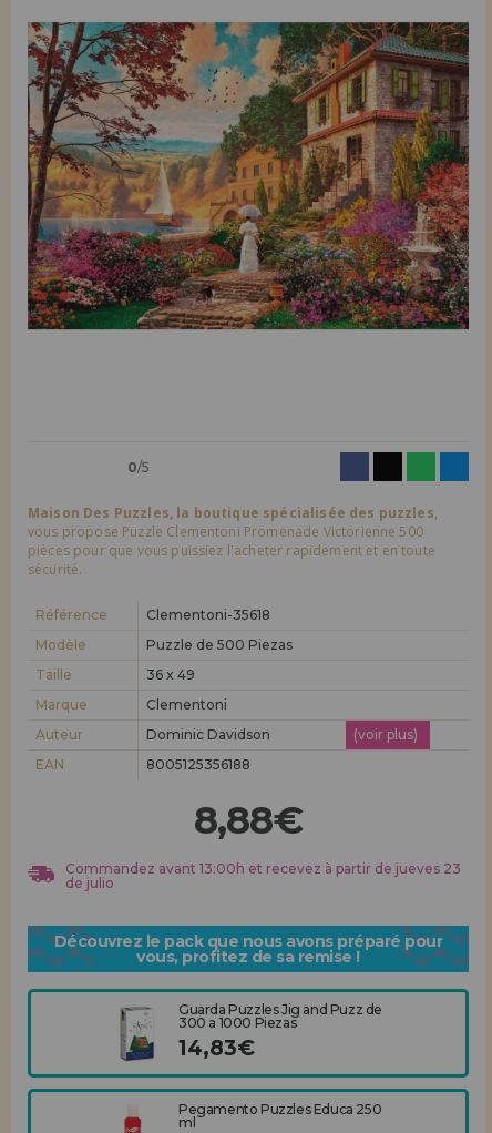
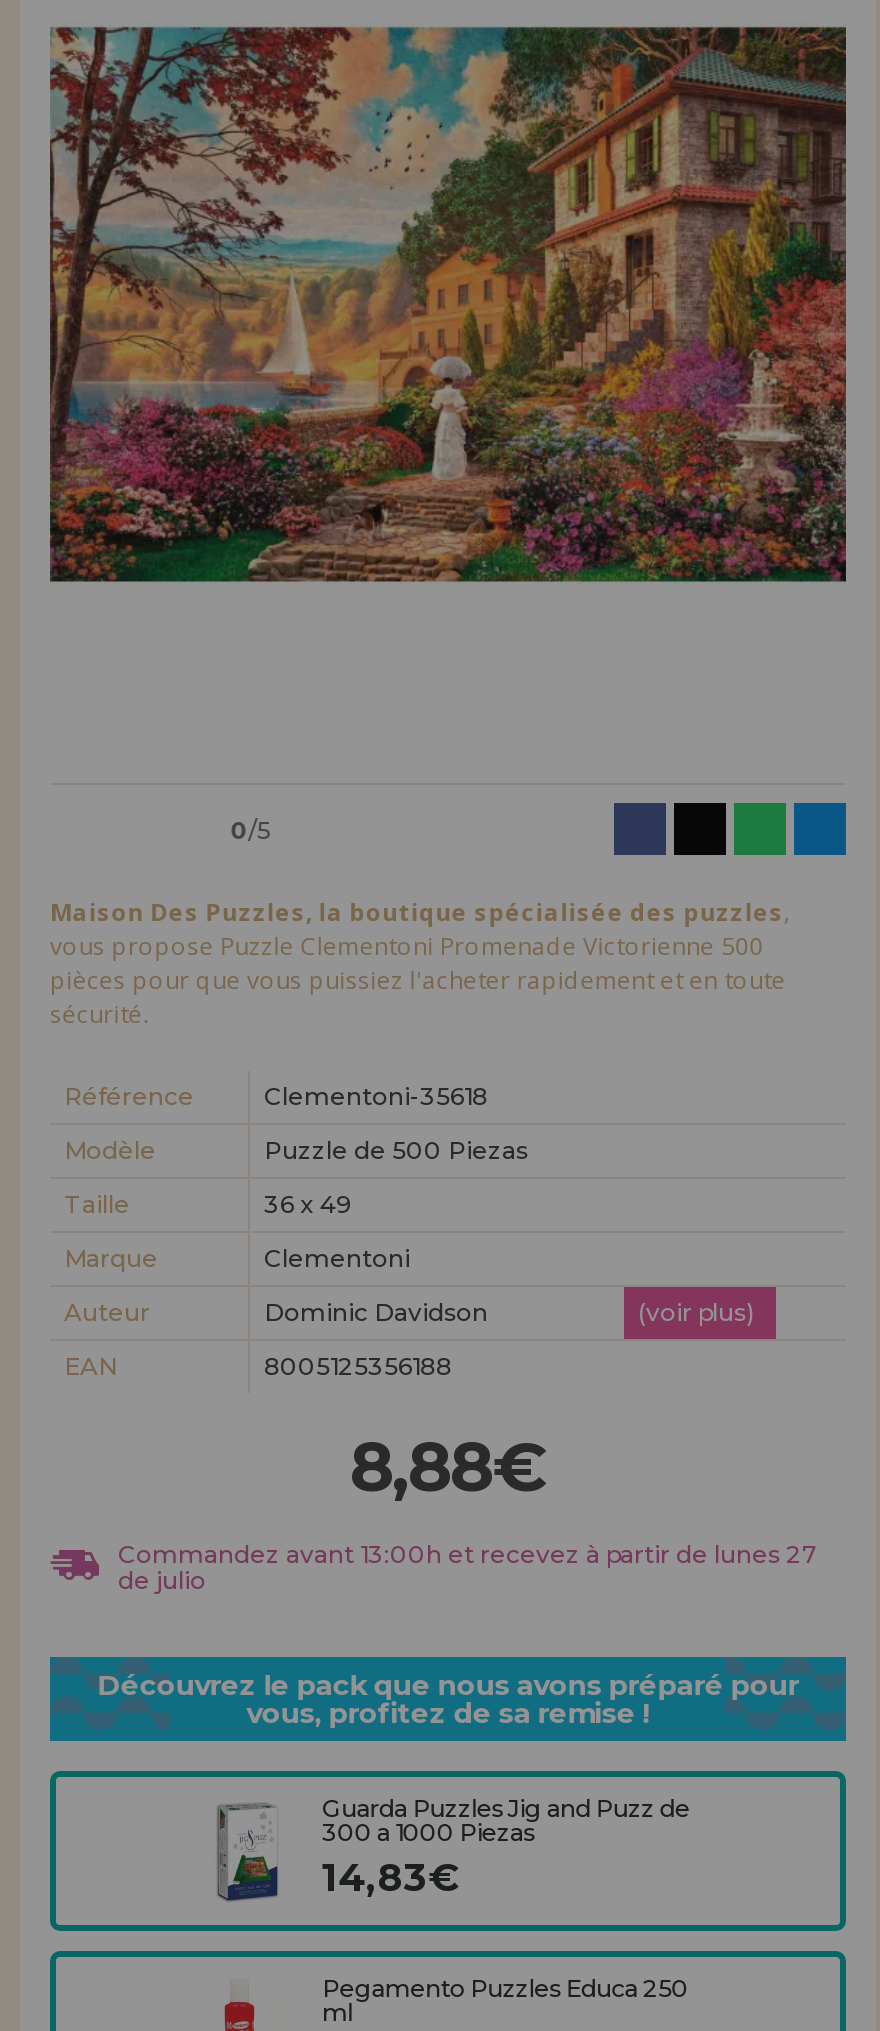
[65,860,461,877] Commandez avant 13:00h et recevez à partir de jueves 23 -> [118,1539,818,1569] Commandez avant 13:00h et recevez à partir de lunes 27

